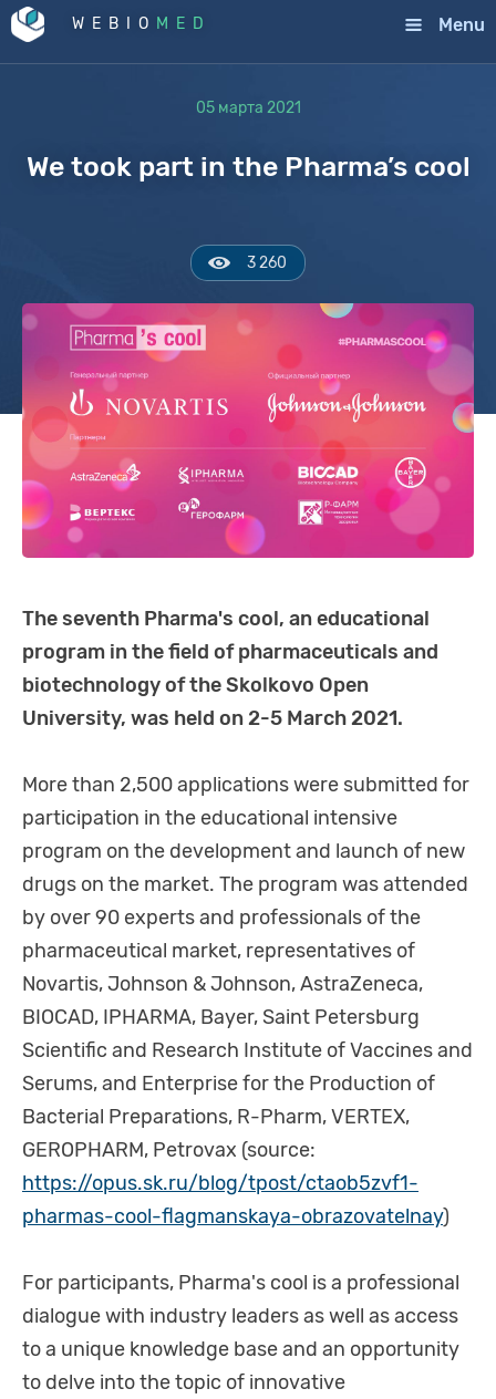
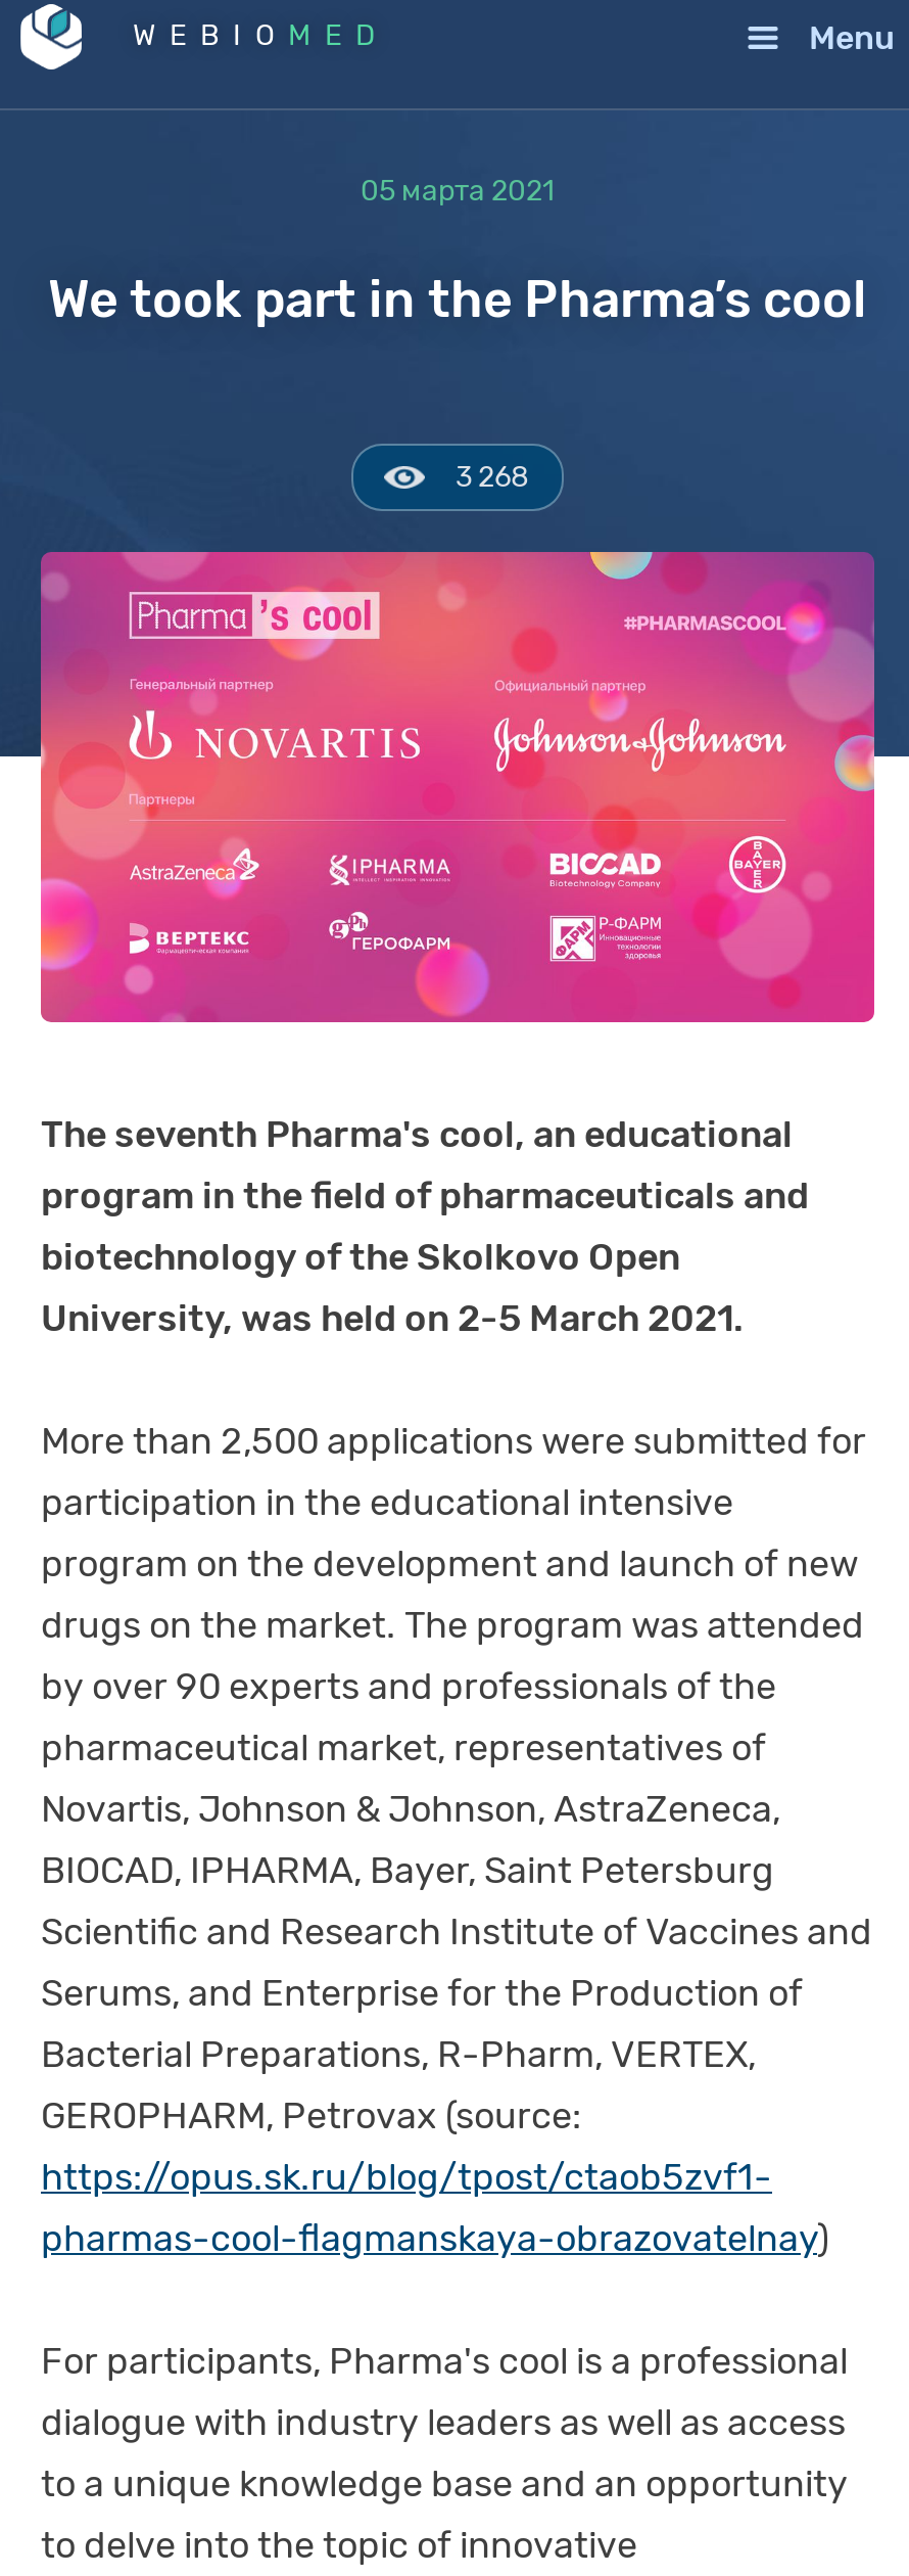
[247,253,287,272] 3 260 -> [456,460,529,495] 3 268

